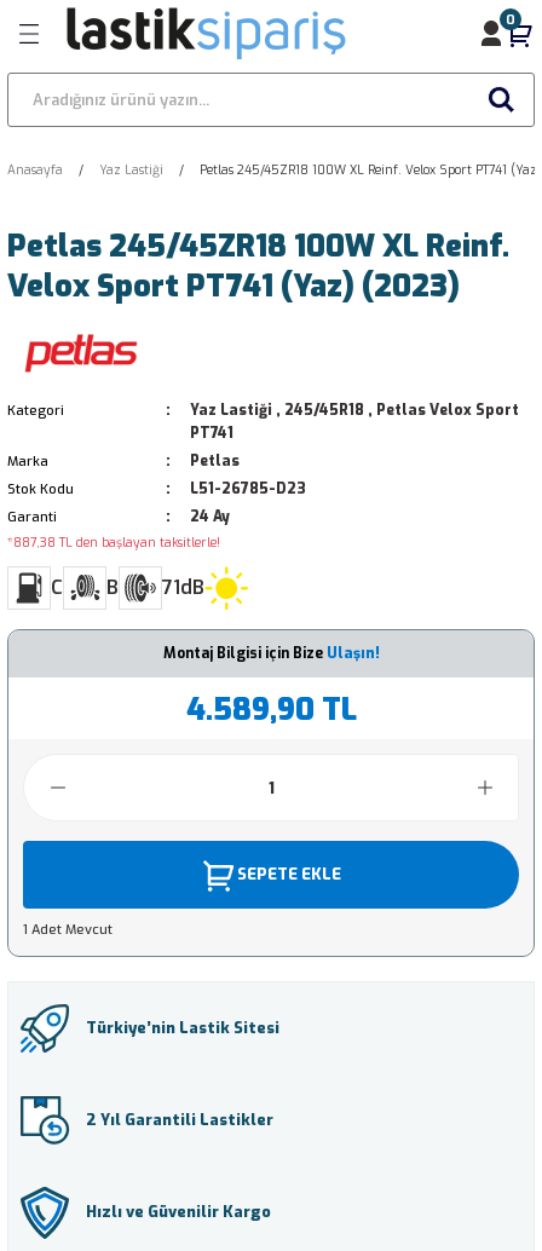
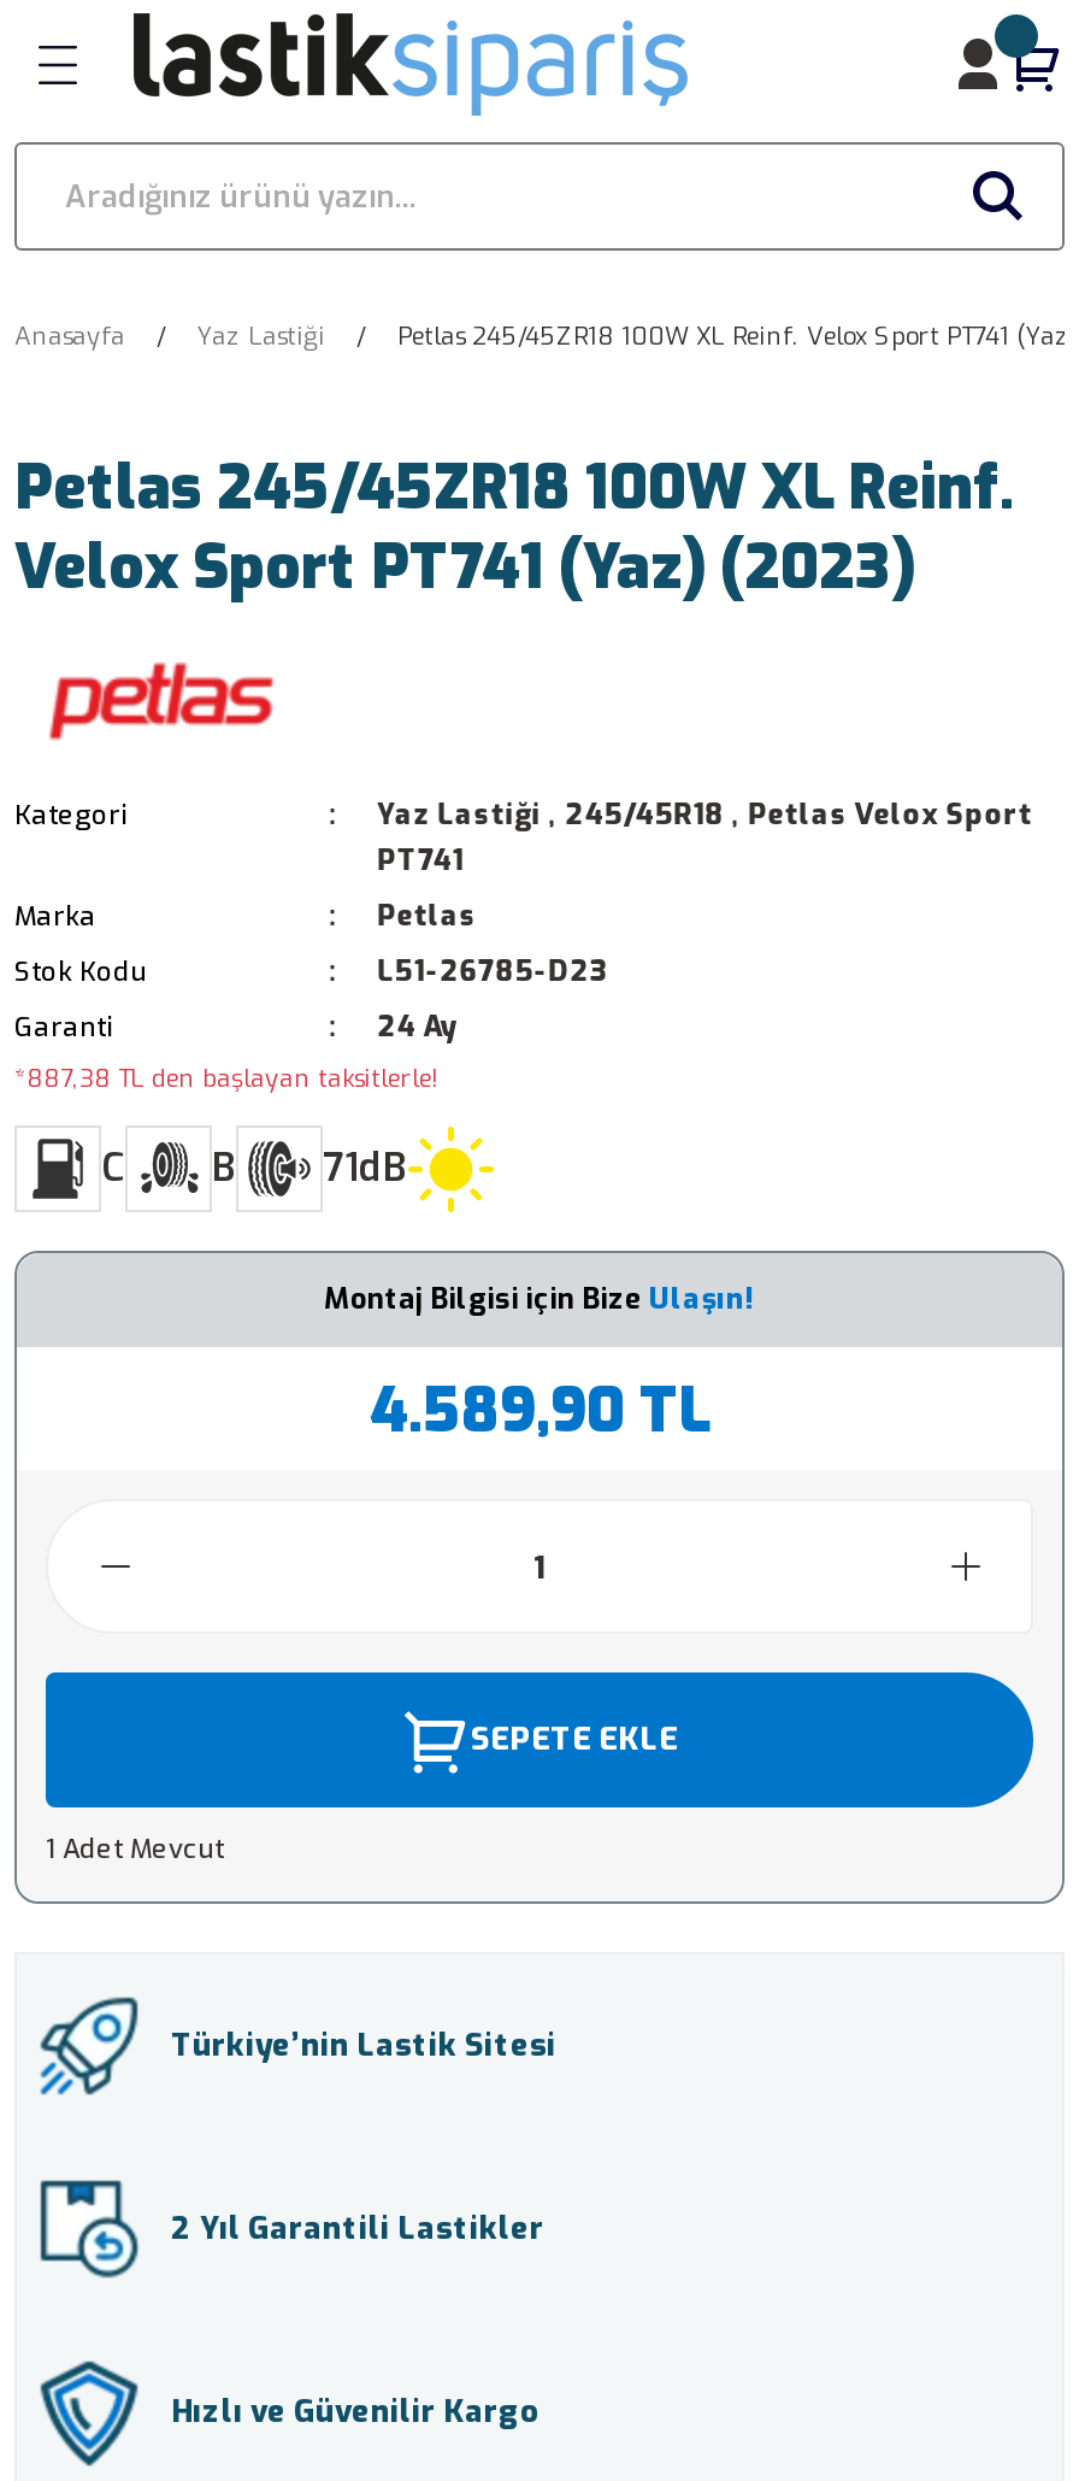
[506,10,515,28] 0 -> none

